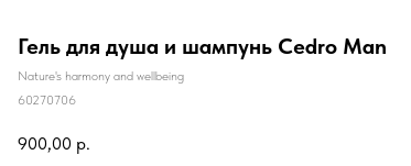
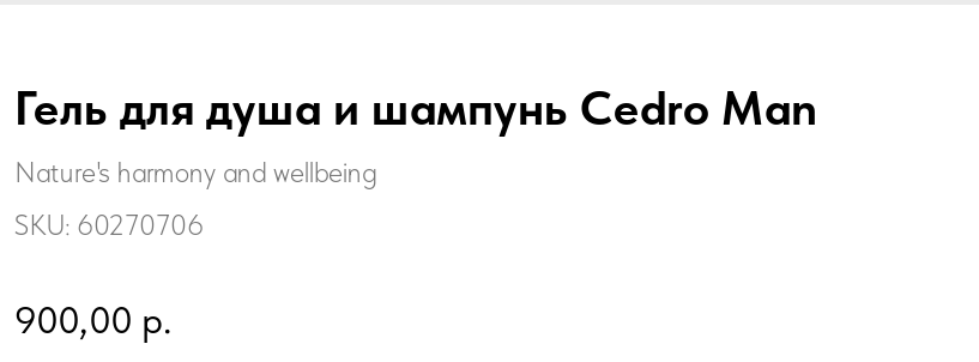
[18,92,76,108] 60270706 -> [14,209,204,242] SKU: 60270706

